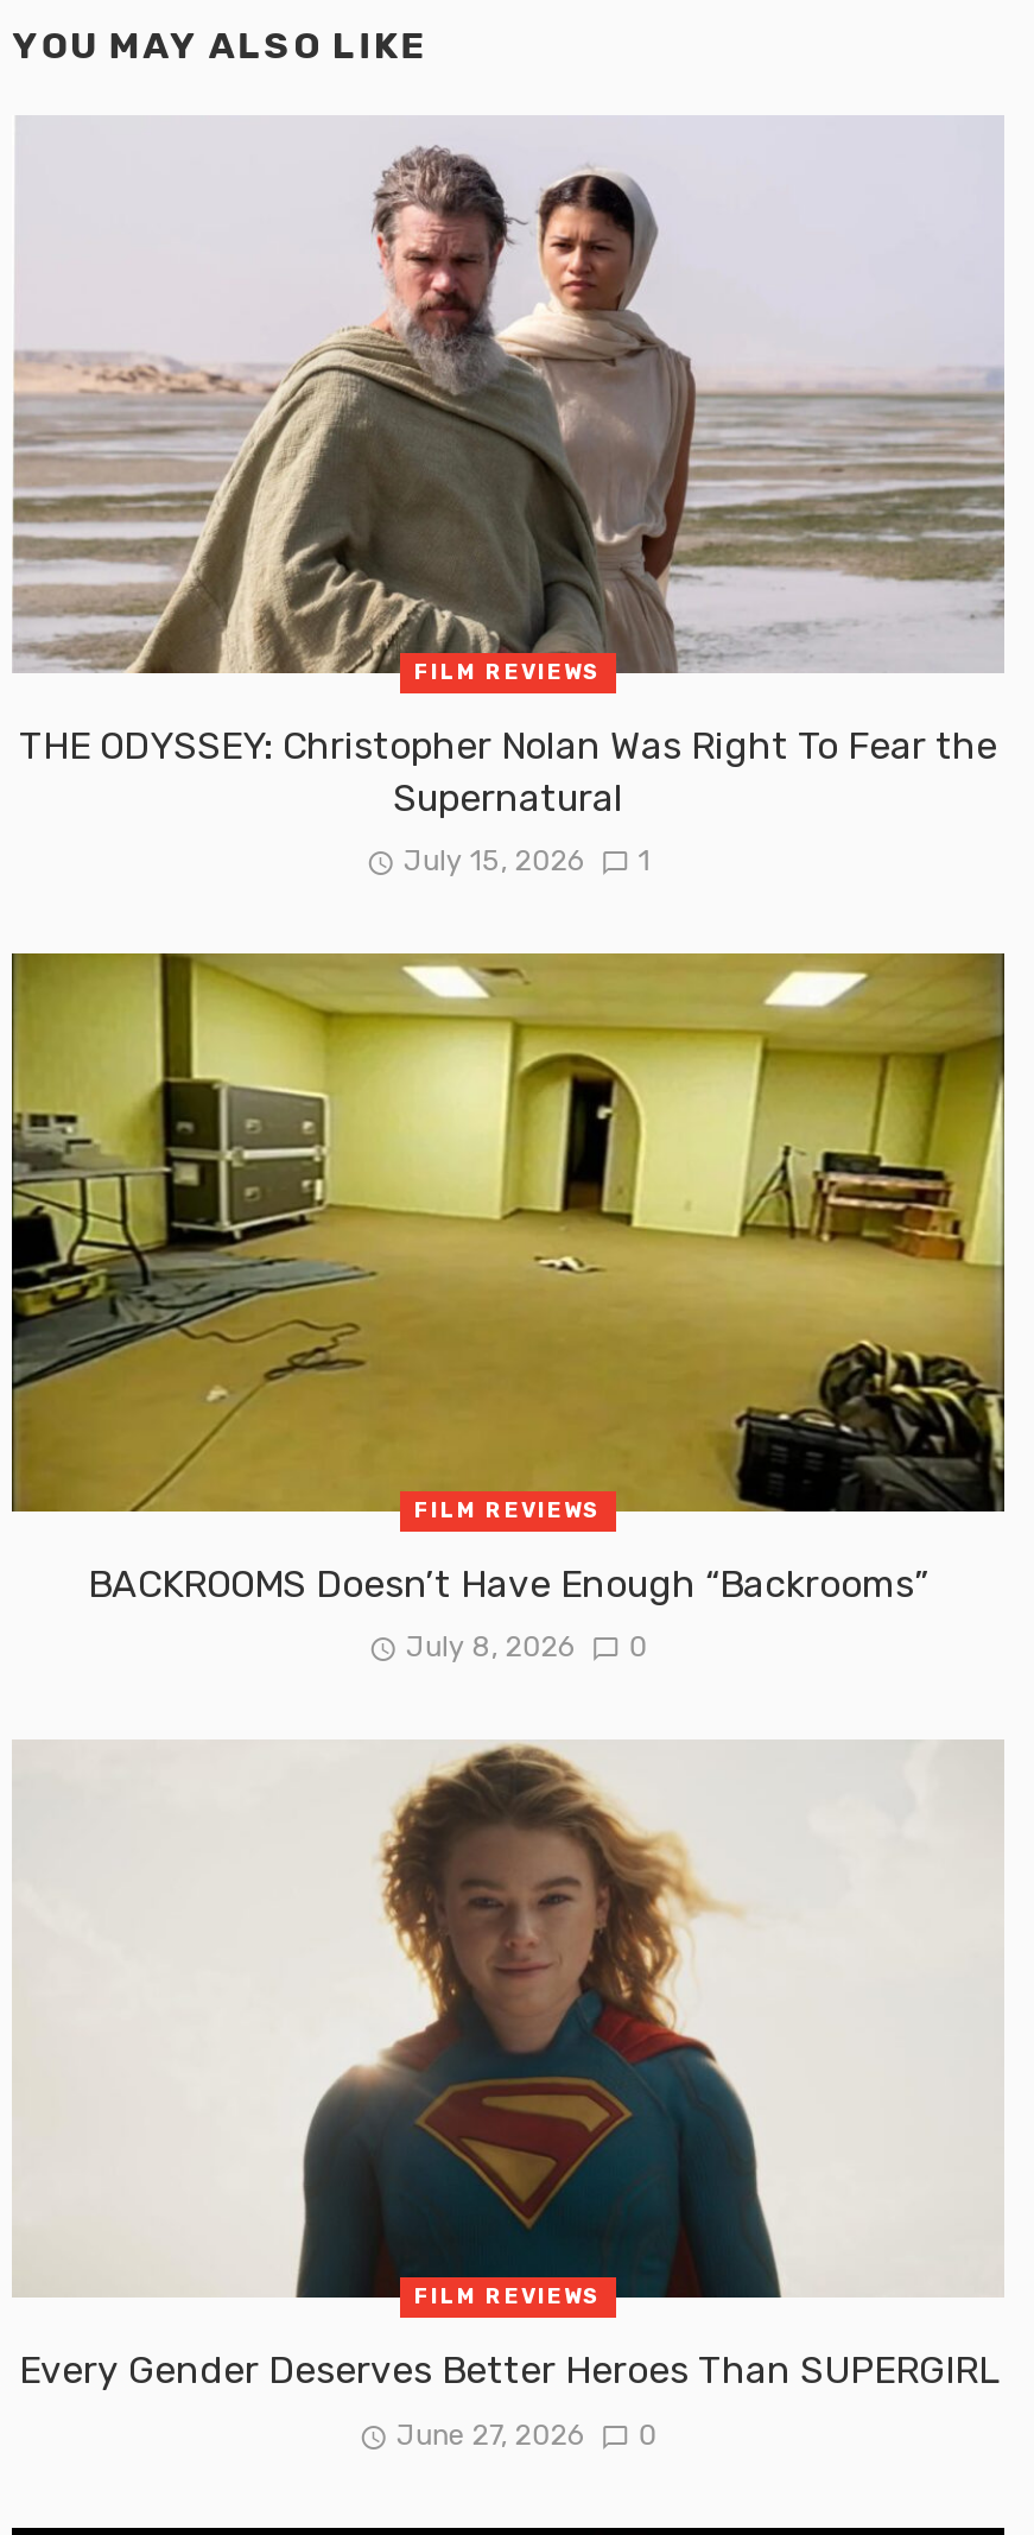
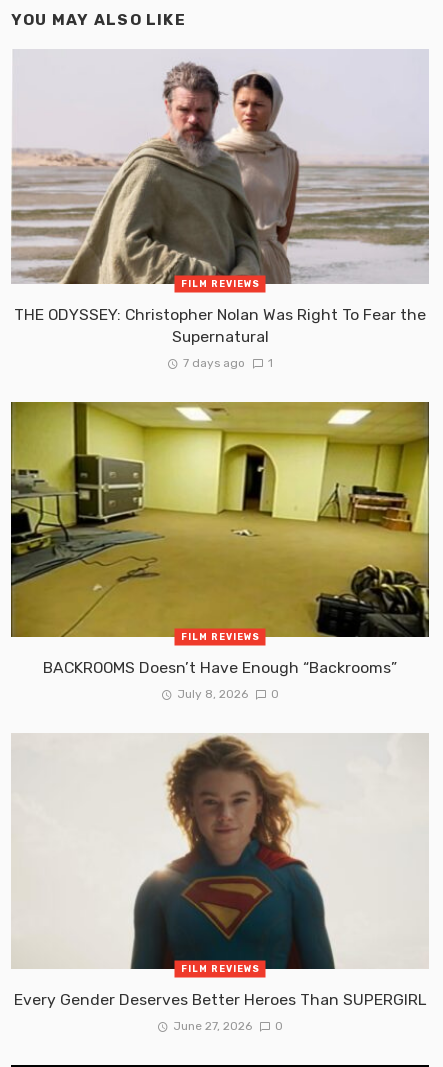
[403,844,650,877] July 15, 2026 1 -> [183,356,273,370] 7 days ago 1

